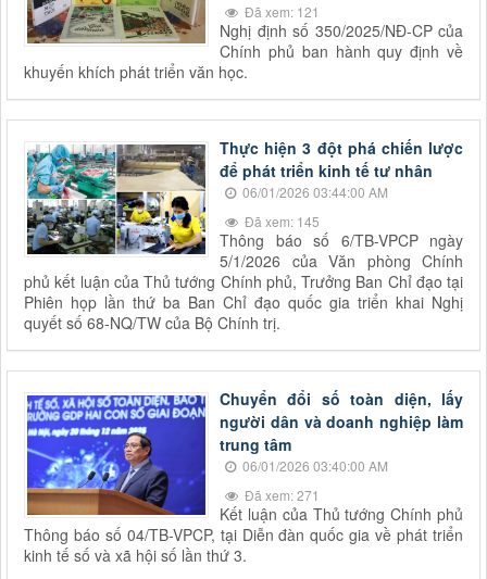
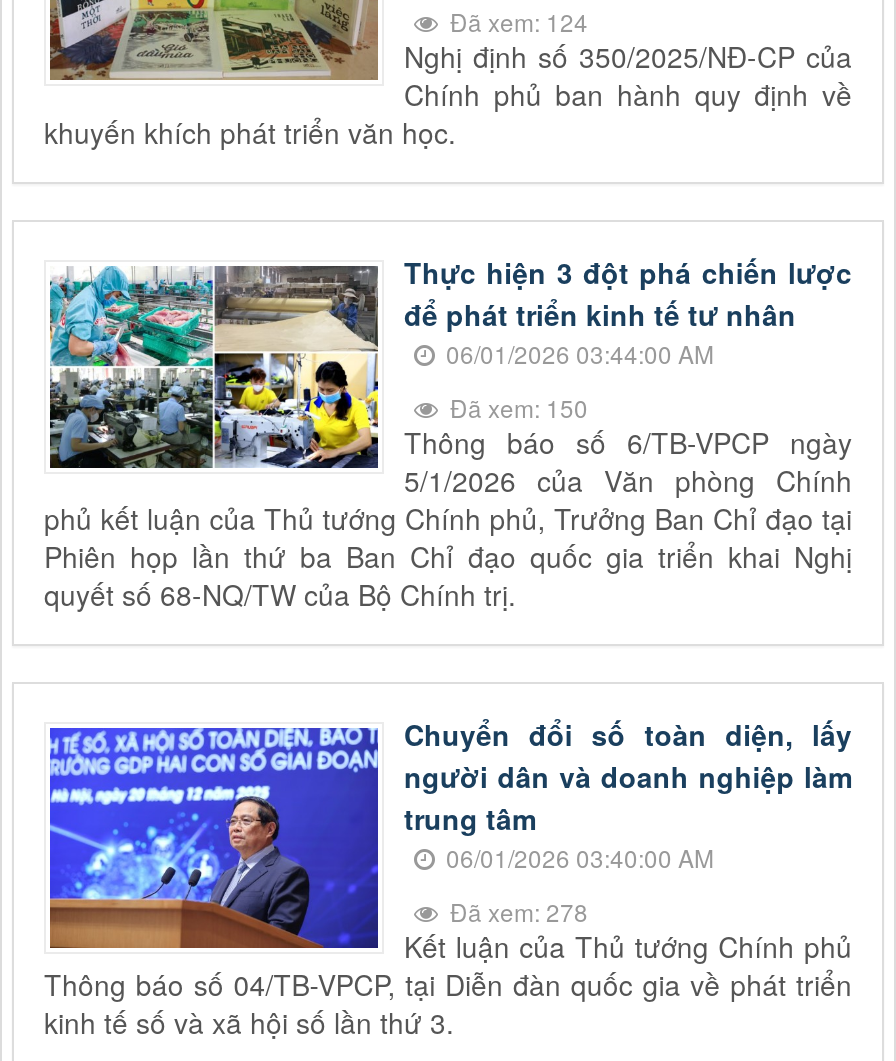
[241,2,320,21] Đã xem: 121 -> [444,4,588,38] Đã xem: 124
[241,212,320,230] Đã xem: 145 -> [444,390,588,424] Đã xem: 150
[241,486,320,504] Đã xem: 271 -> [444,894,588,928] Đã xem: 278

